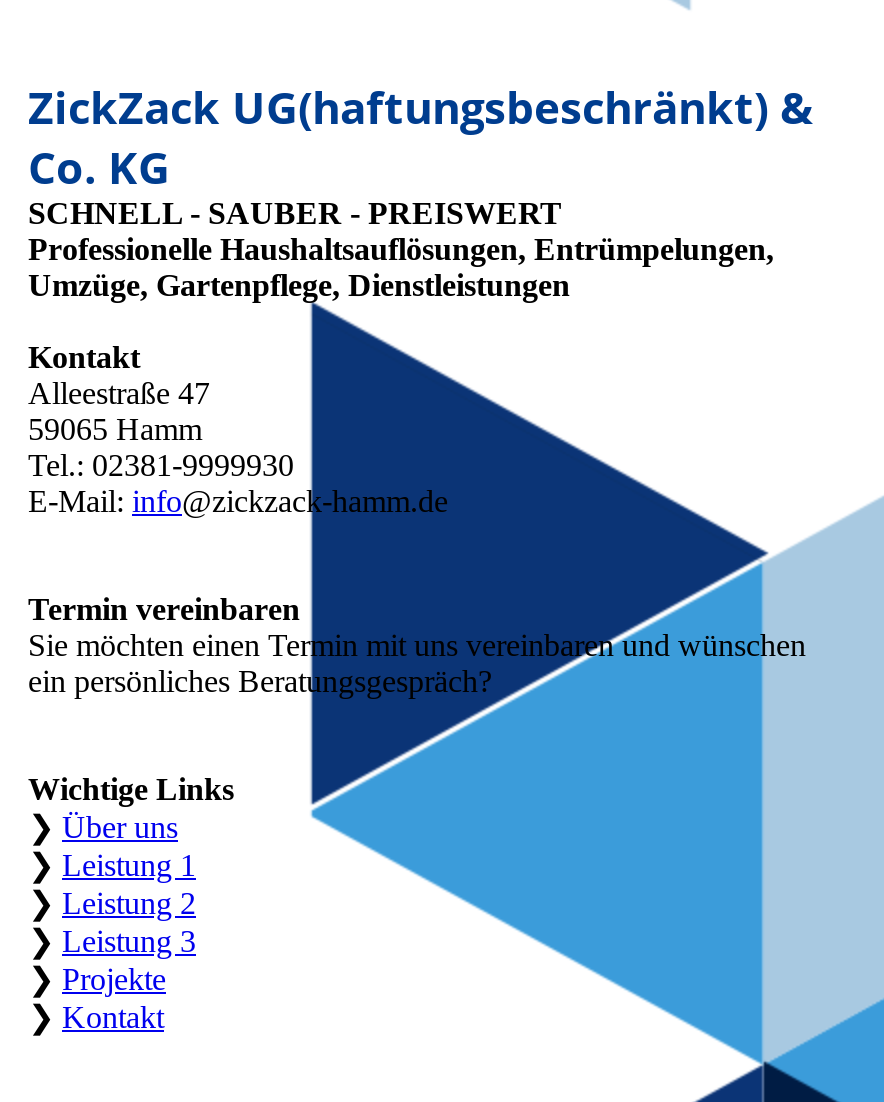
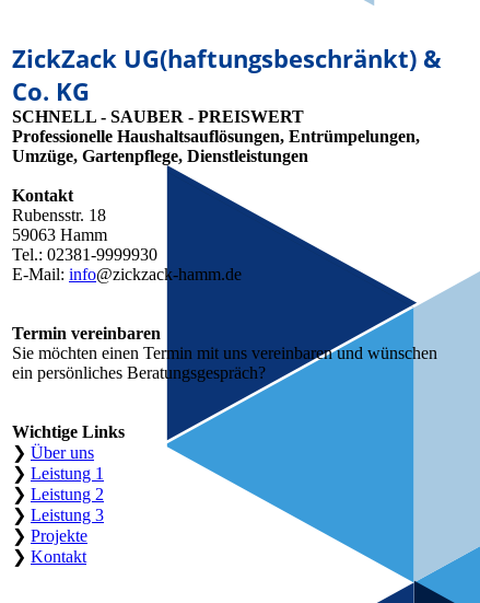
[28,376,210,446] Alleestraße 47 | 59065 Hamm -> [12,206,107,244] Rubensstr. 18 | 59063 Hamm

